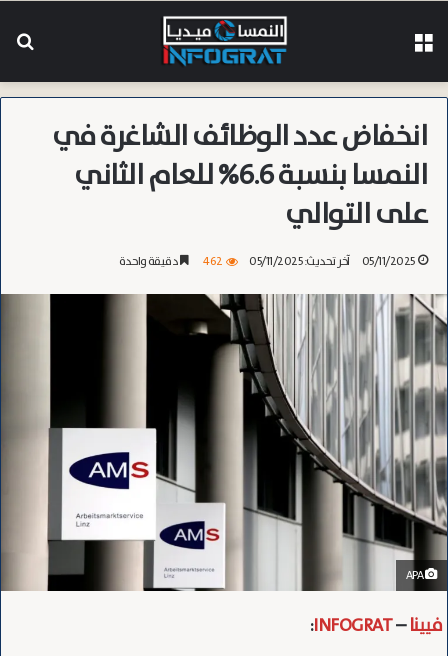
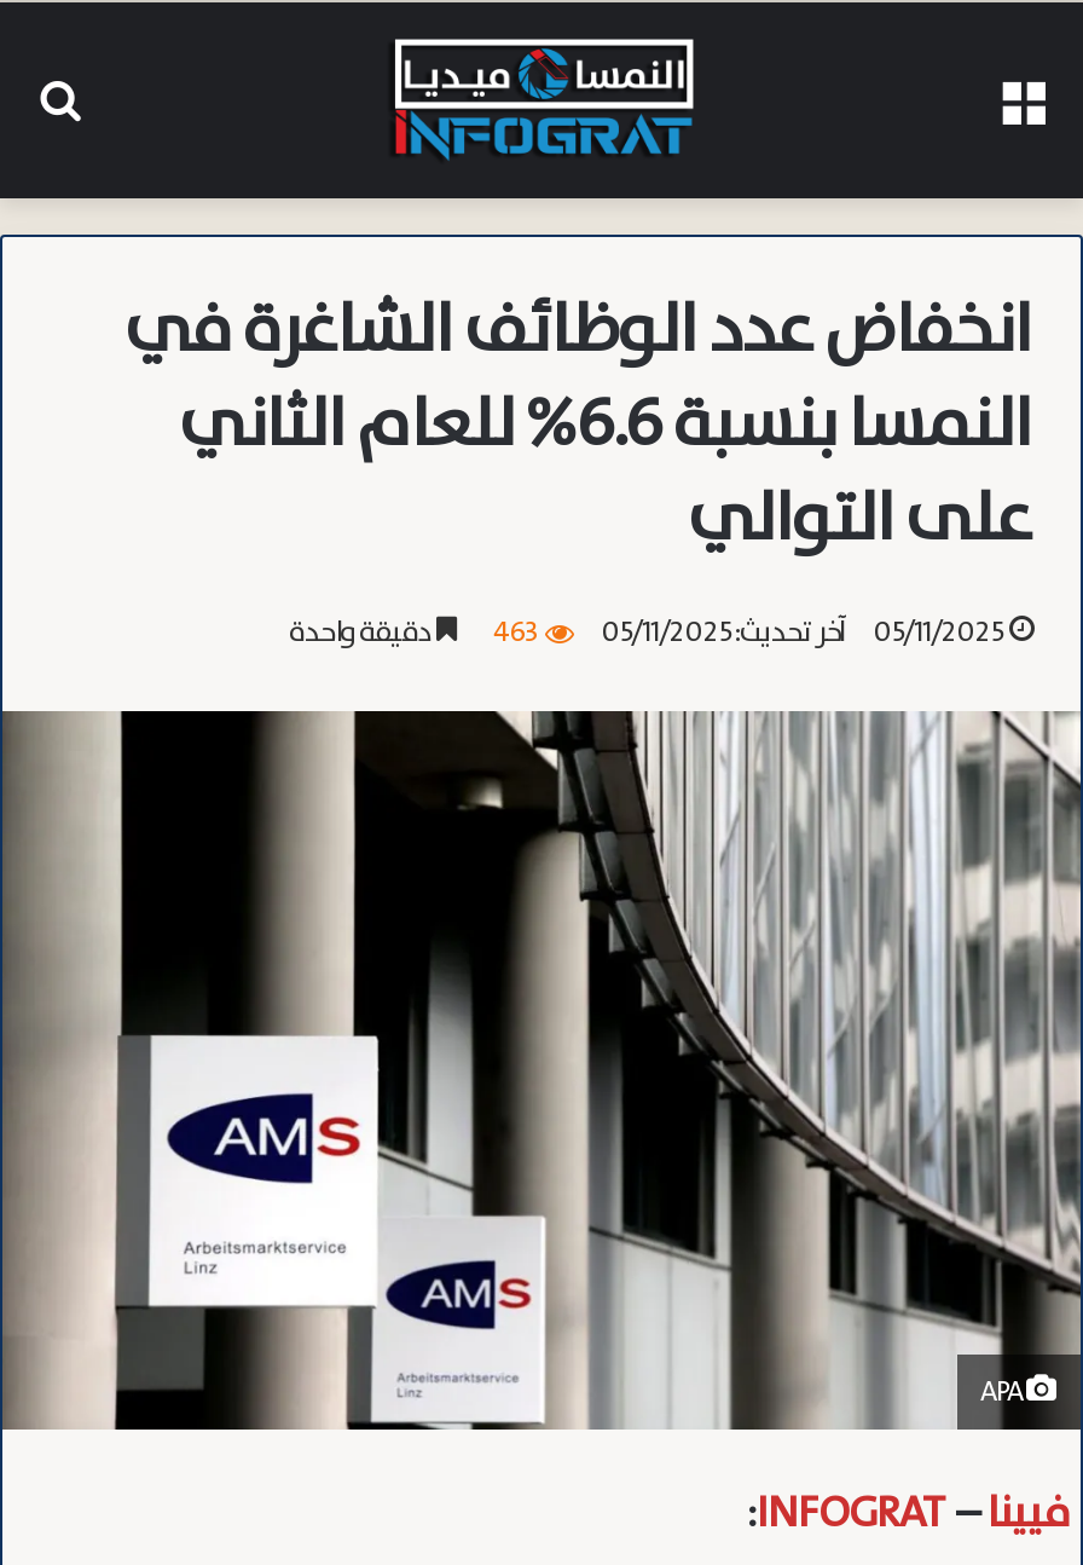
[118,252,222,271] 462 دقيقة واحدة -> [289,610,538,656] 463 دقيقة واحدة

